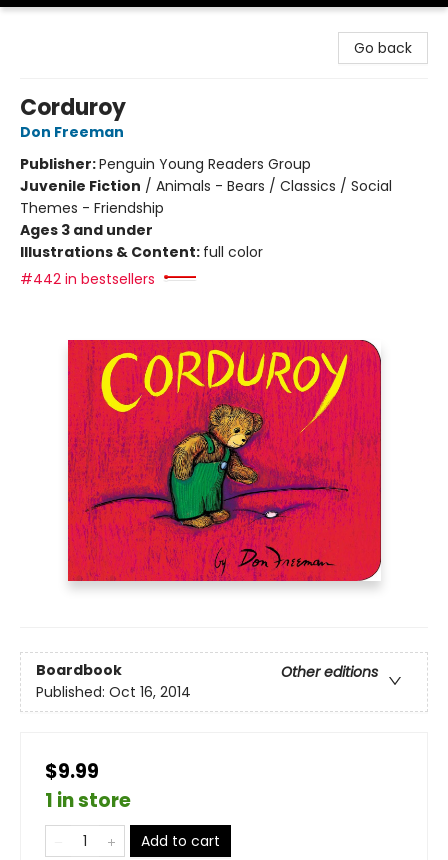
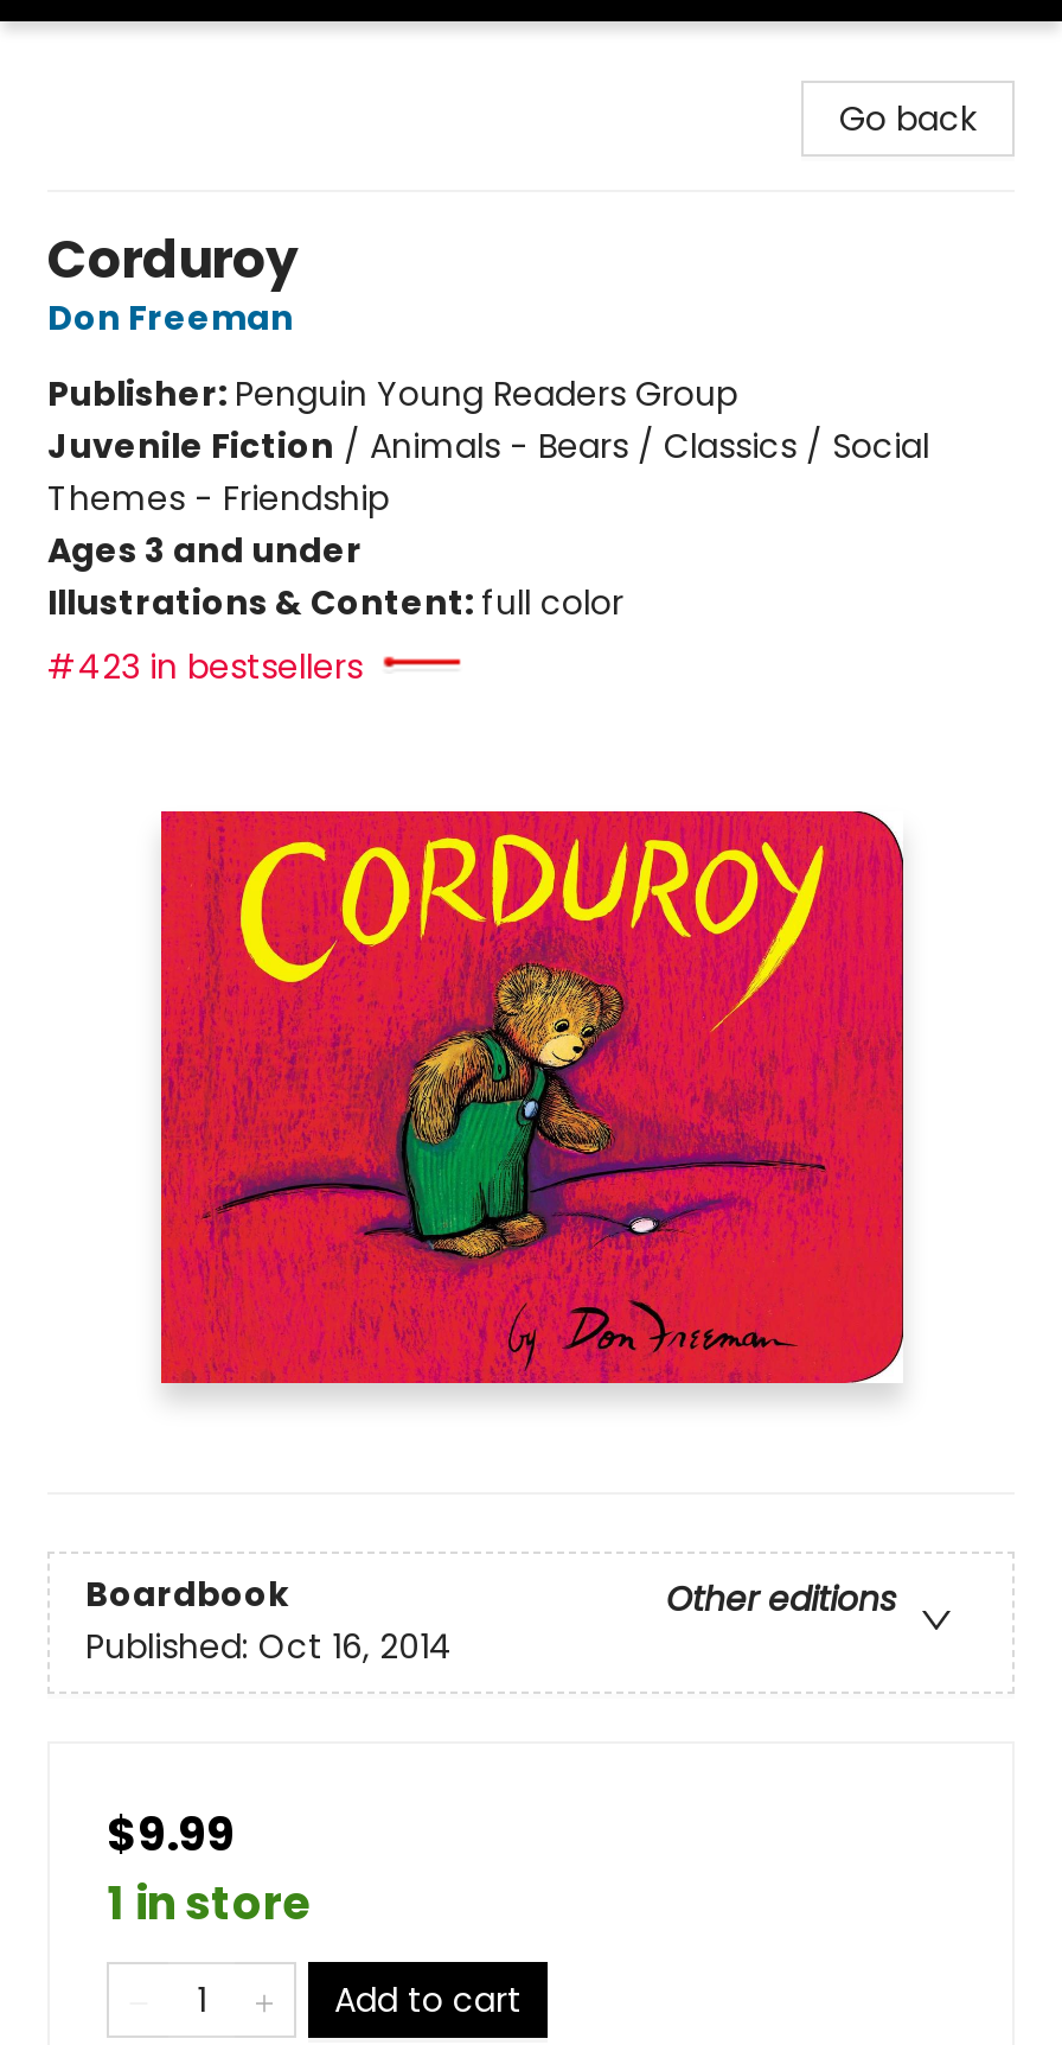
[20,269,155,289] #442 in bestsellers -> [47,643,363,690] #423 in bestsellers

